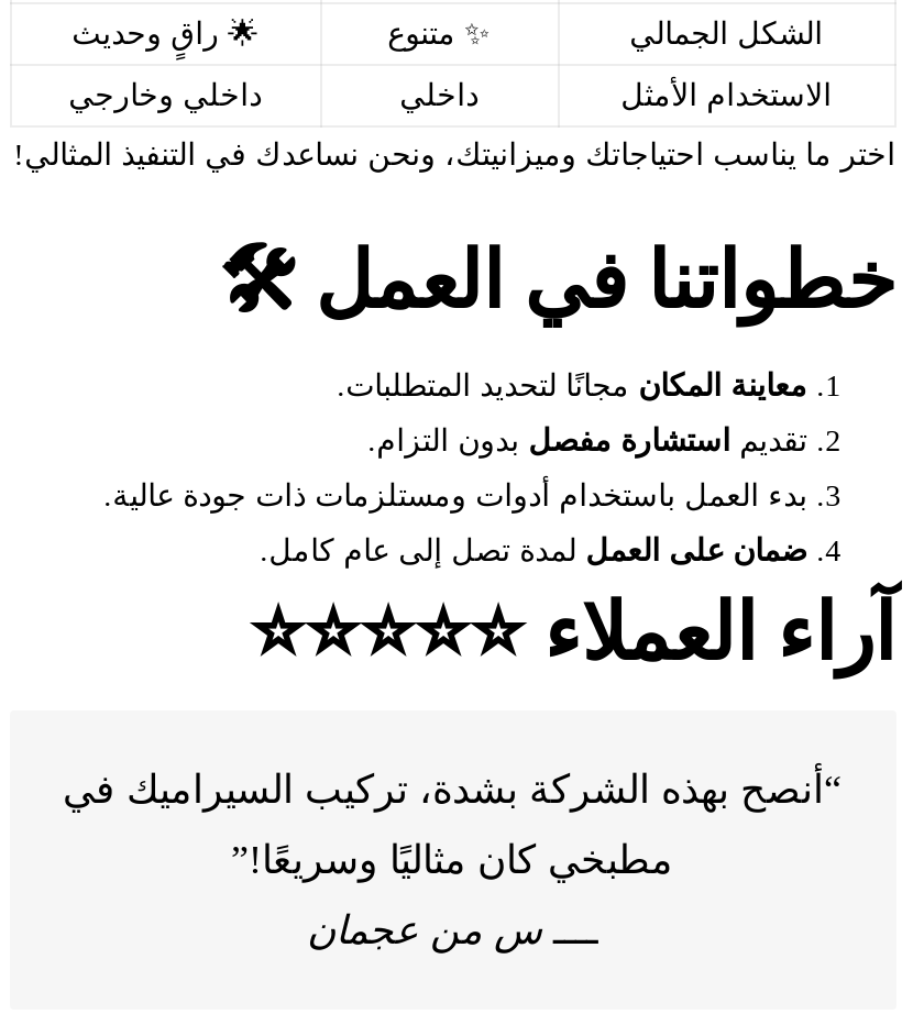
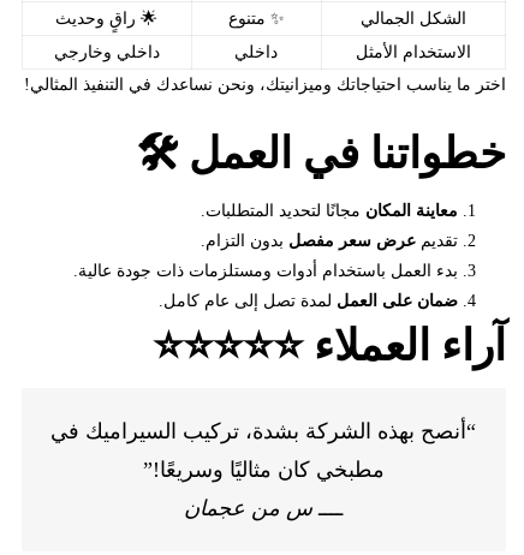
[368,425,808,458] تقديم استشارة مفصل بدون التزام. -> [200,232,457,250] تقديم عرض سعر مفصل بدون التزام.

